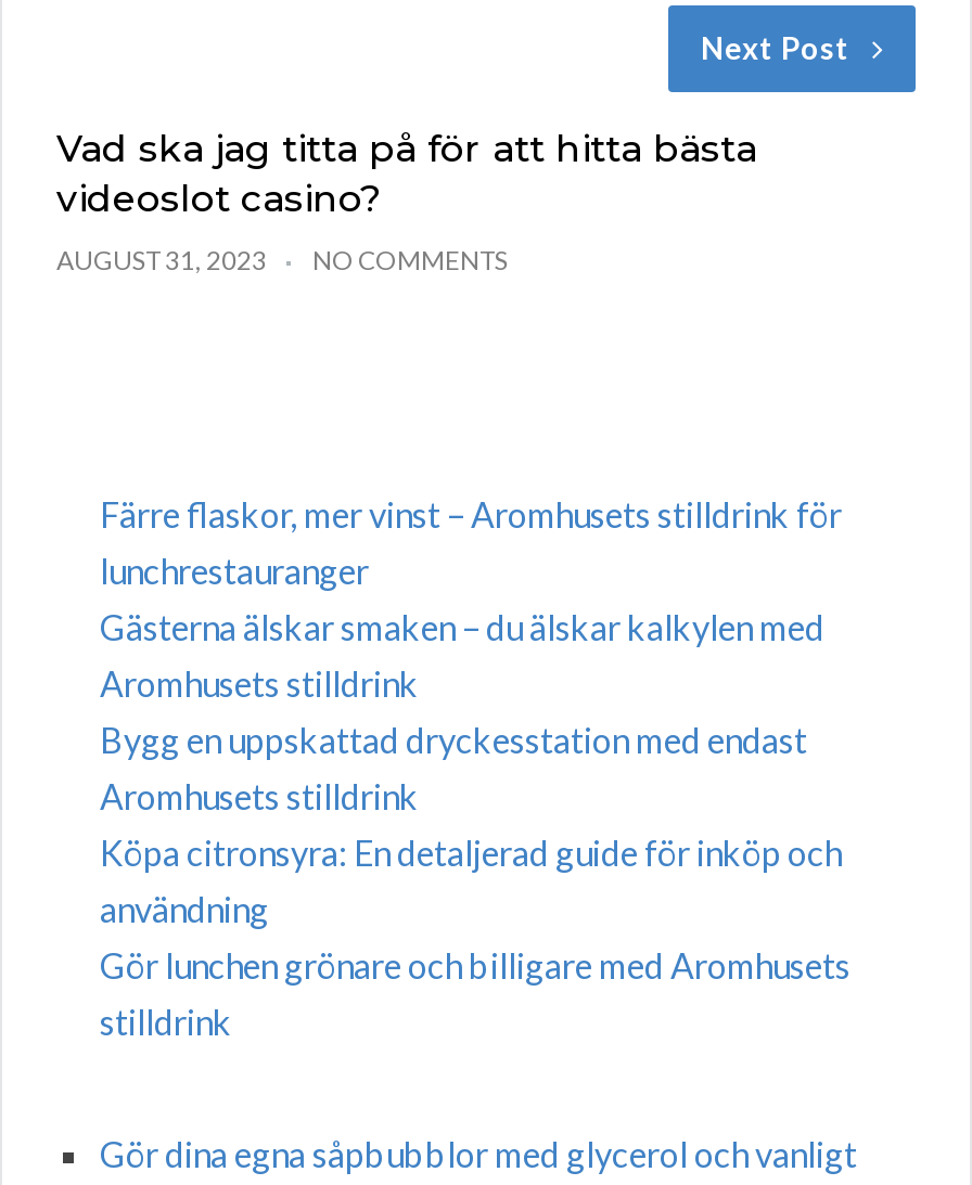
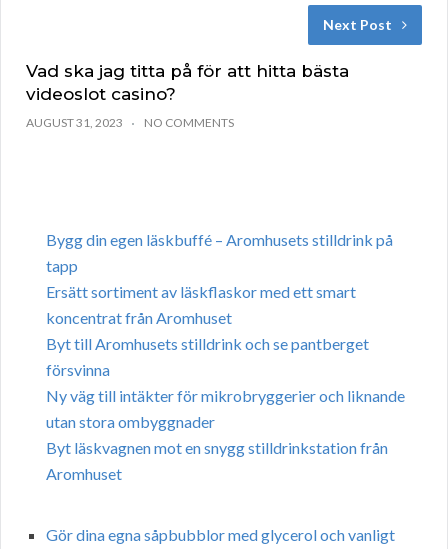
[100,494,850,1042] Färre flaskor, mer vinst – Aromhusets stilldrink för | lunchrestauranger | Gästerna älskar smaken – du älskar kalkylen med | Aromhusets stilldrink | Bygg en uppskattad dryckesstation med endast | Aromhusets stilldrink | Köpa citronsyra: En detaljerad guide för inköp och | användning | Gör lunchen grönare och billigare med Aromhusets | stilldrink -> [46,230,405,483] Bygg din egen läskbuffé – Aromhusets stilldrink på | tapp | Ersätt sortiment av läskflaskor med ett smart | koncentrat från Aromhuset | Byt till Aromhusets stilldrink och se pantberget | försvinna | Ny väg till intäkter för mikrobryggerier och liknande | utan stora ombyggnader | Byt läskvagnen mot en snygg stilldrinkstation från | Aromhuset

